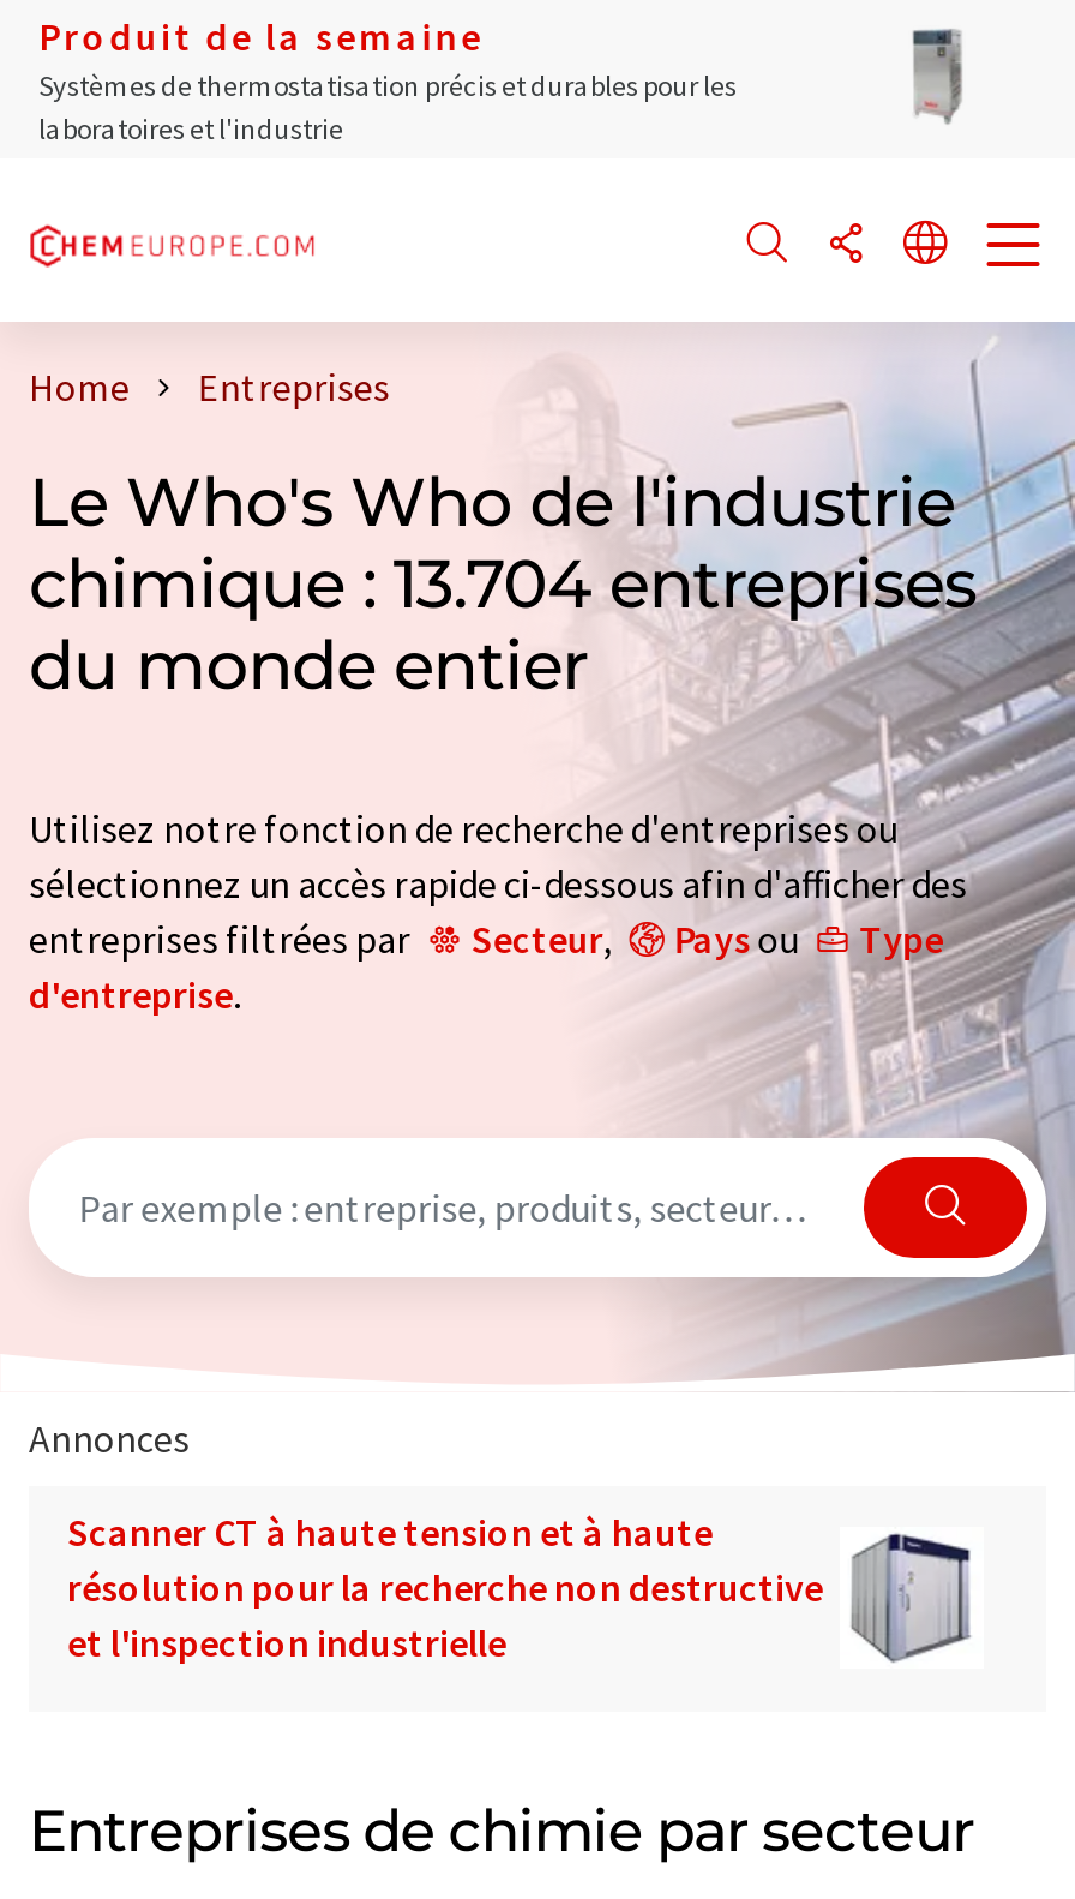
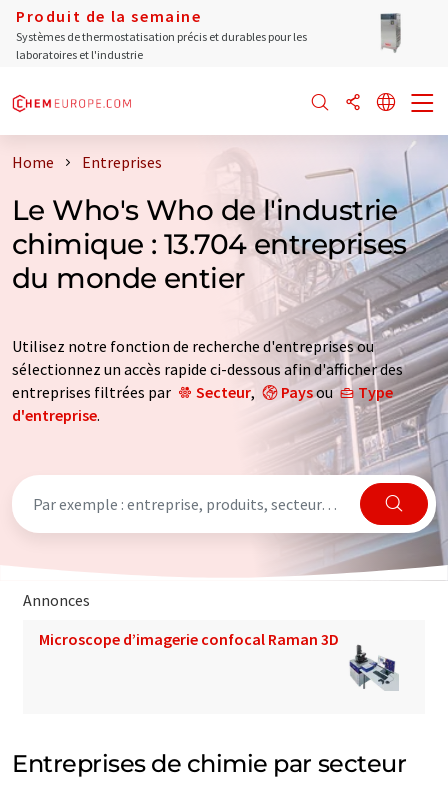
[67,1507,972,1665] [image] | Scanner CT à haute tension et à haute | résolution pour la recherche non destructive | et l'inspection industrielle -> [39,629,404,693] [image] | Microscope d’imagerie confocal Raman 3D

